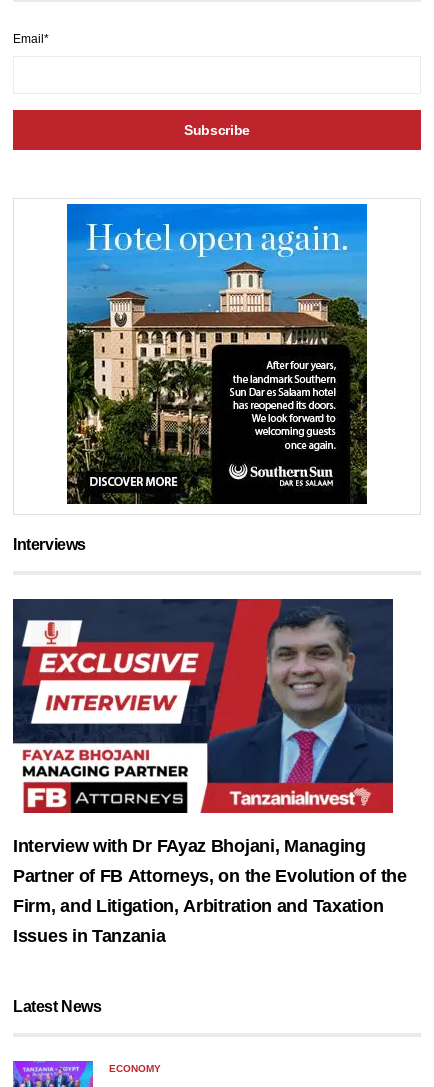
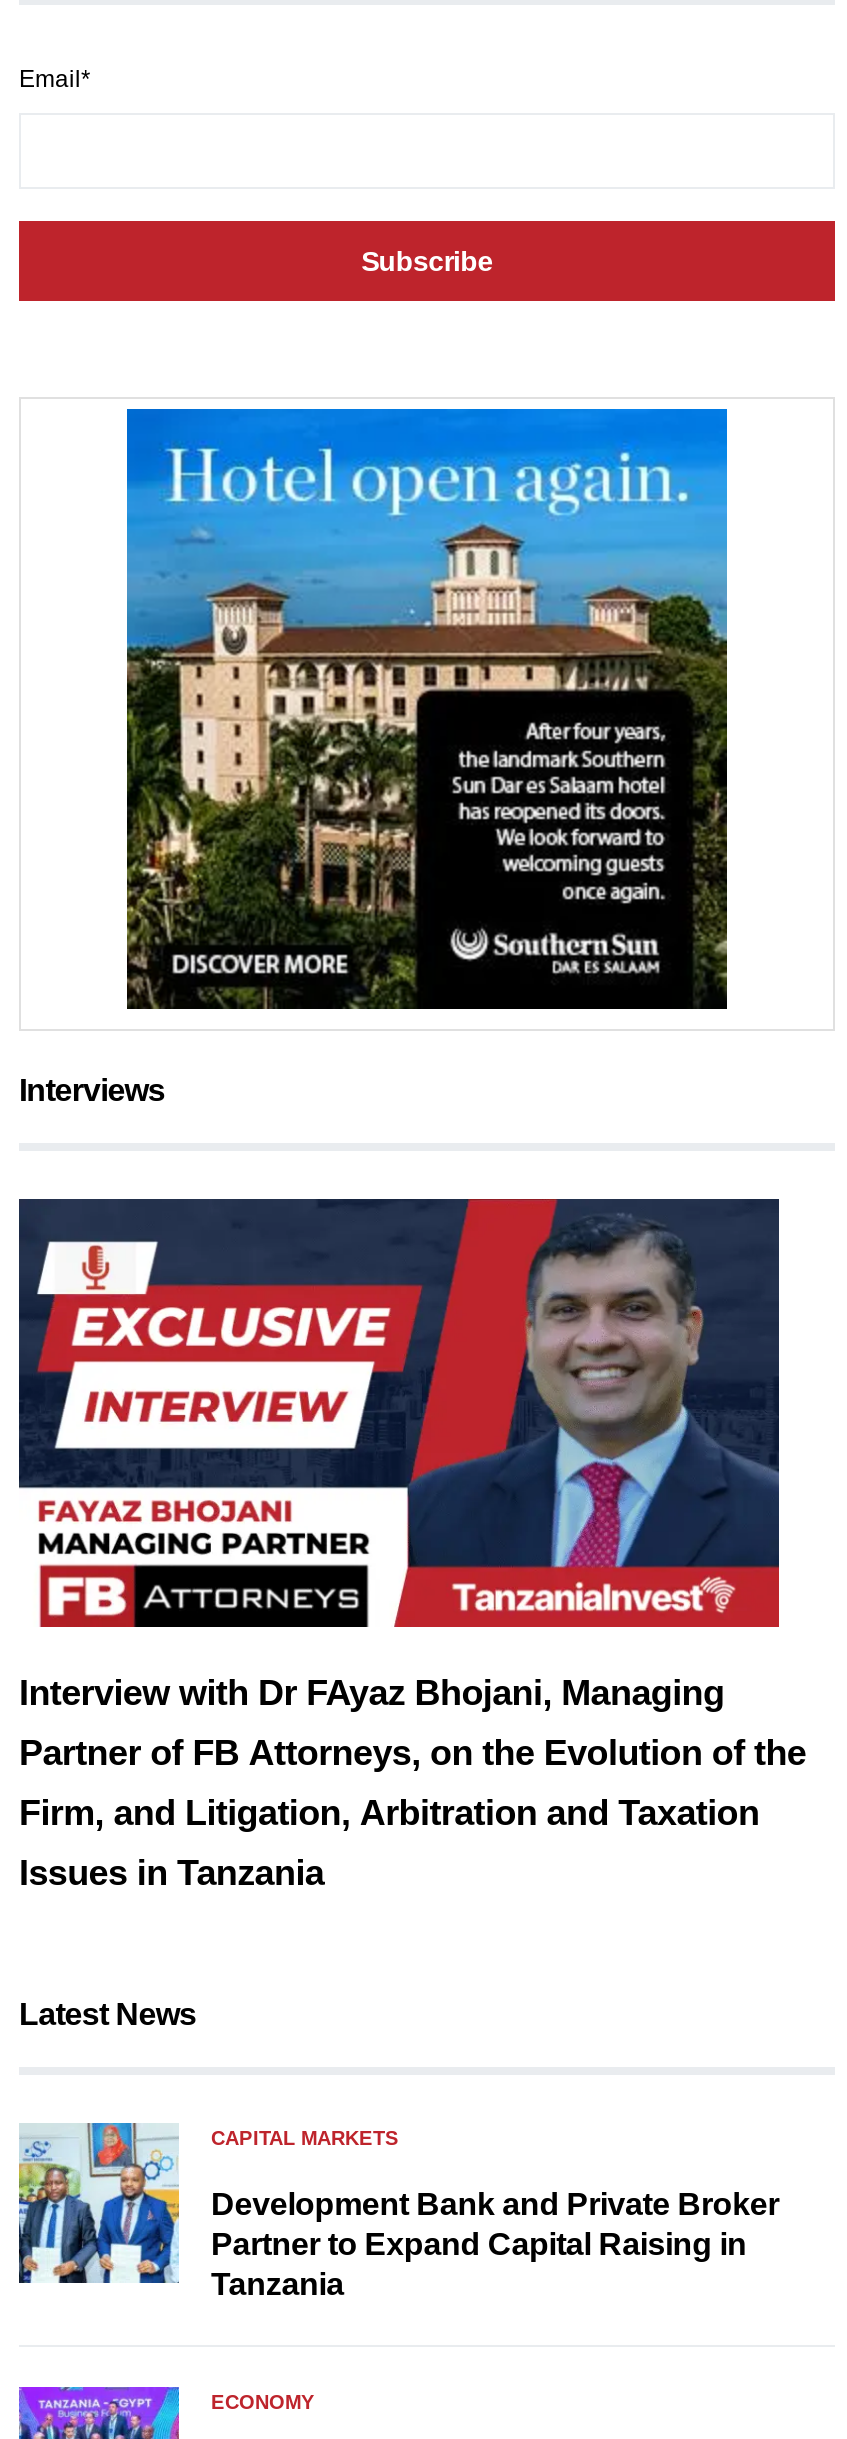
none -> [17,2122,779,2301] [image] | CAPITAL MARKETS | Development Bank and Private Broker | Partner to Expand Capital Raising in | Tanzania

